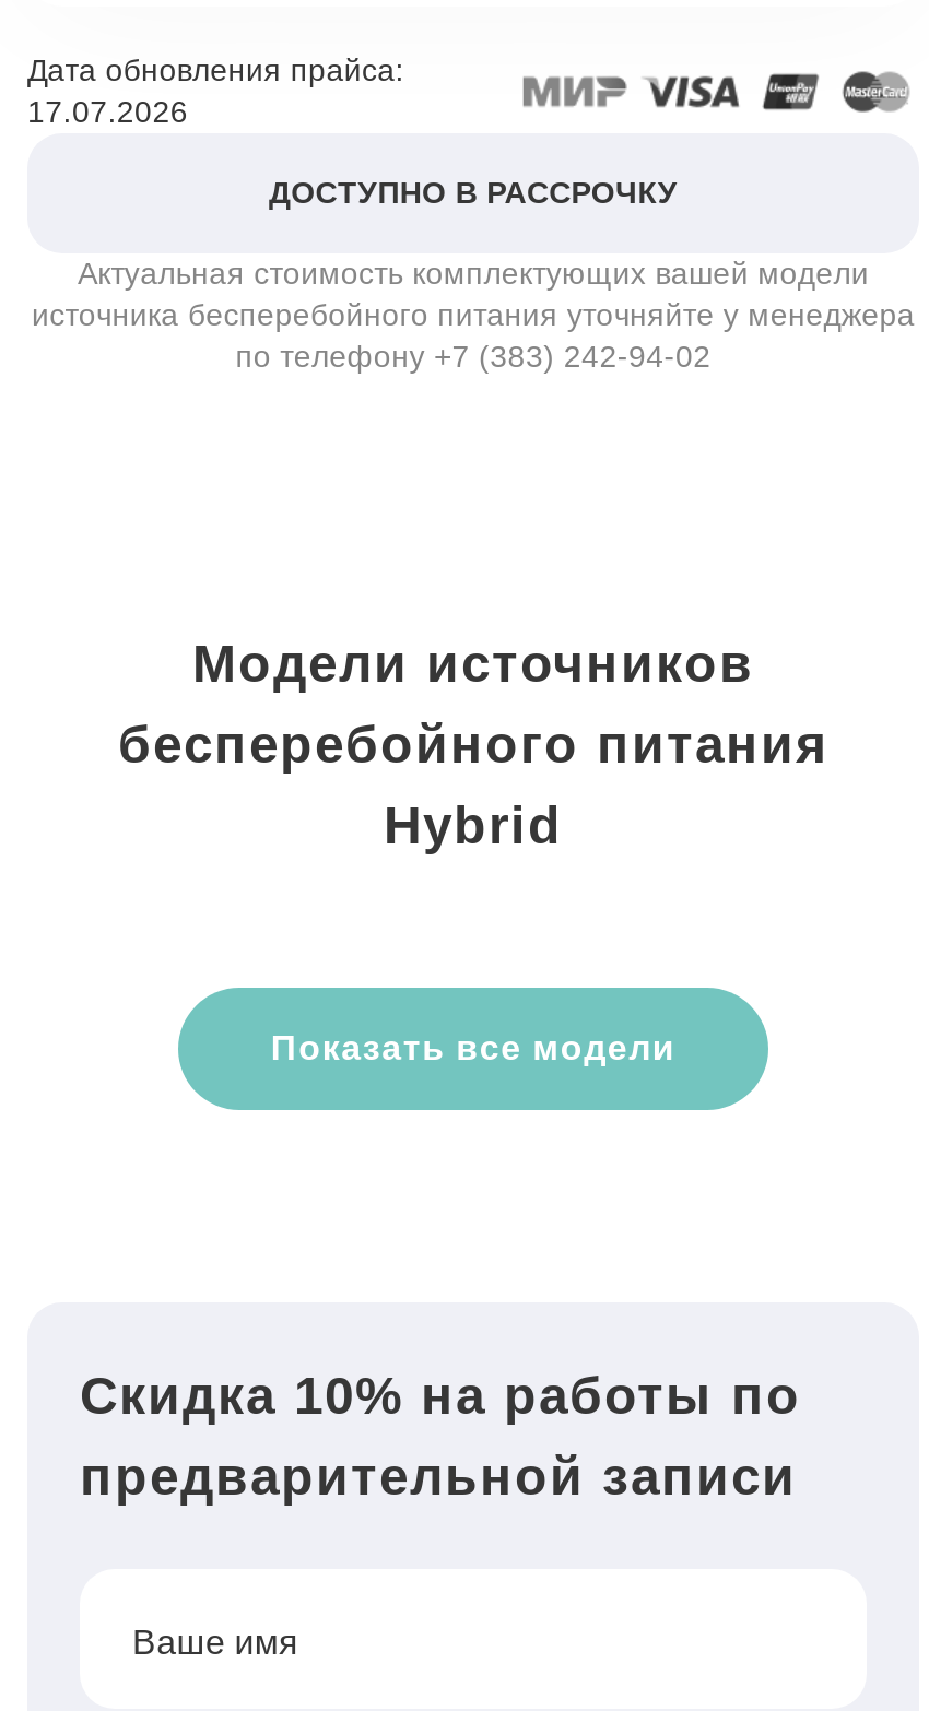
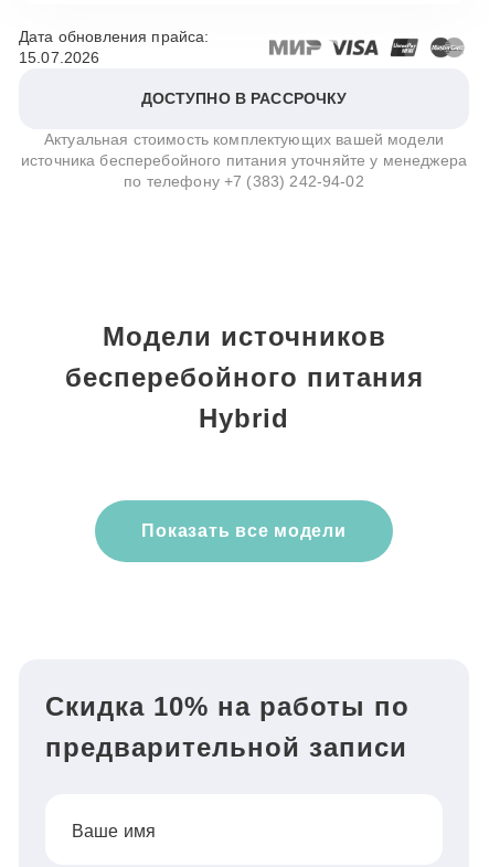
[27,94,188,129] 17.07.2026 -> [19,49,100,66] 15.07.2026

